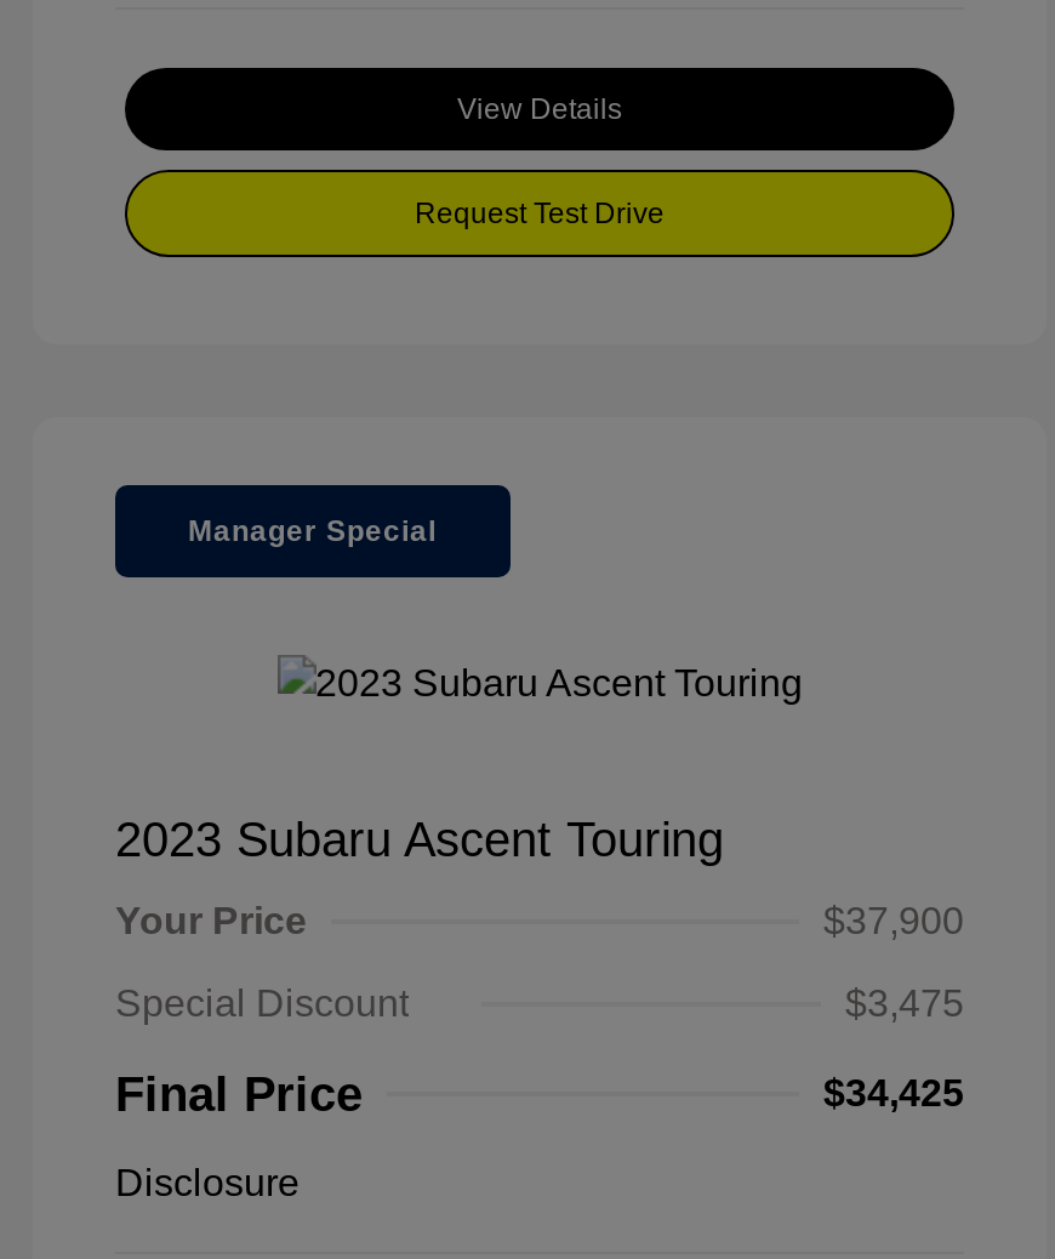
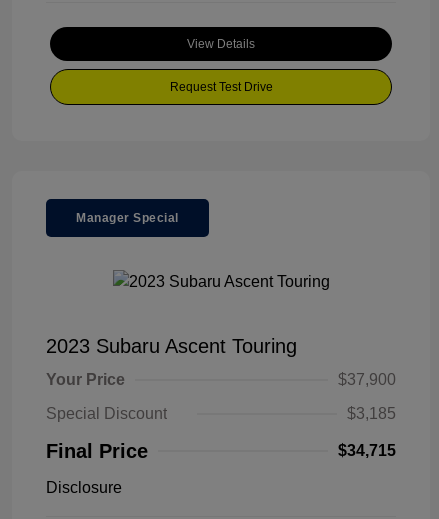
[845,983,964,1024] $3,475 -> [347,405,396,422] $3,185
[823,1073,964,1114] $34,425 -> [338,442,396,459] $34,715

